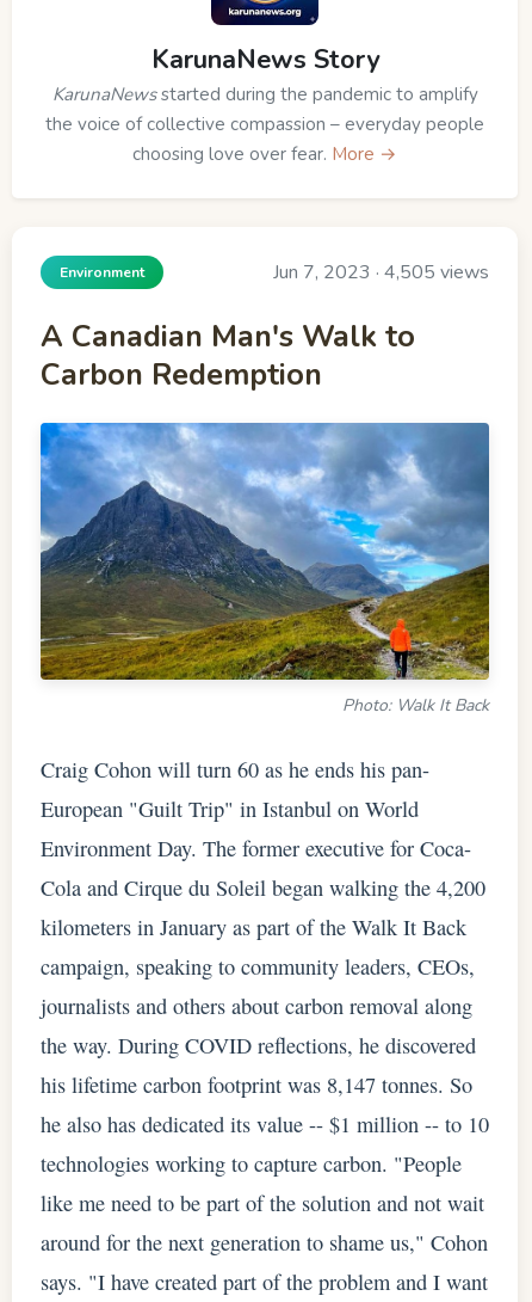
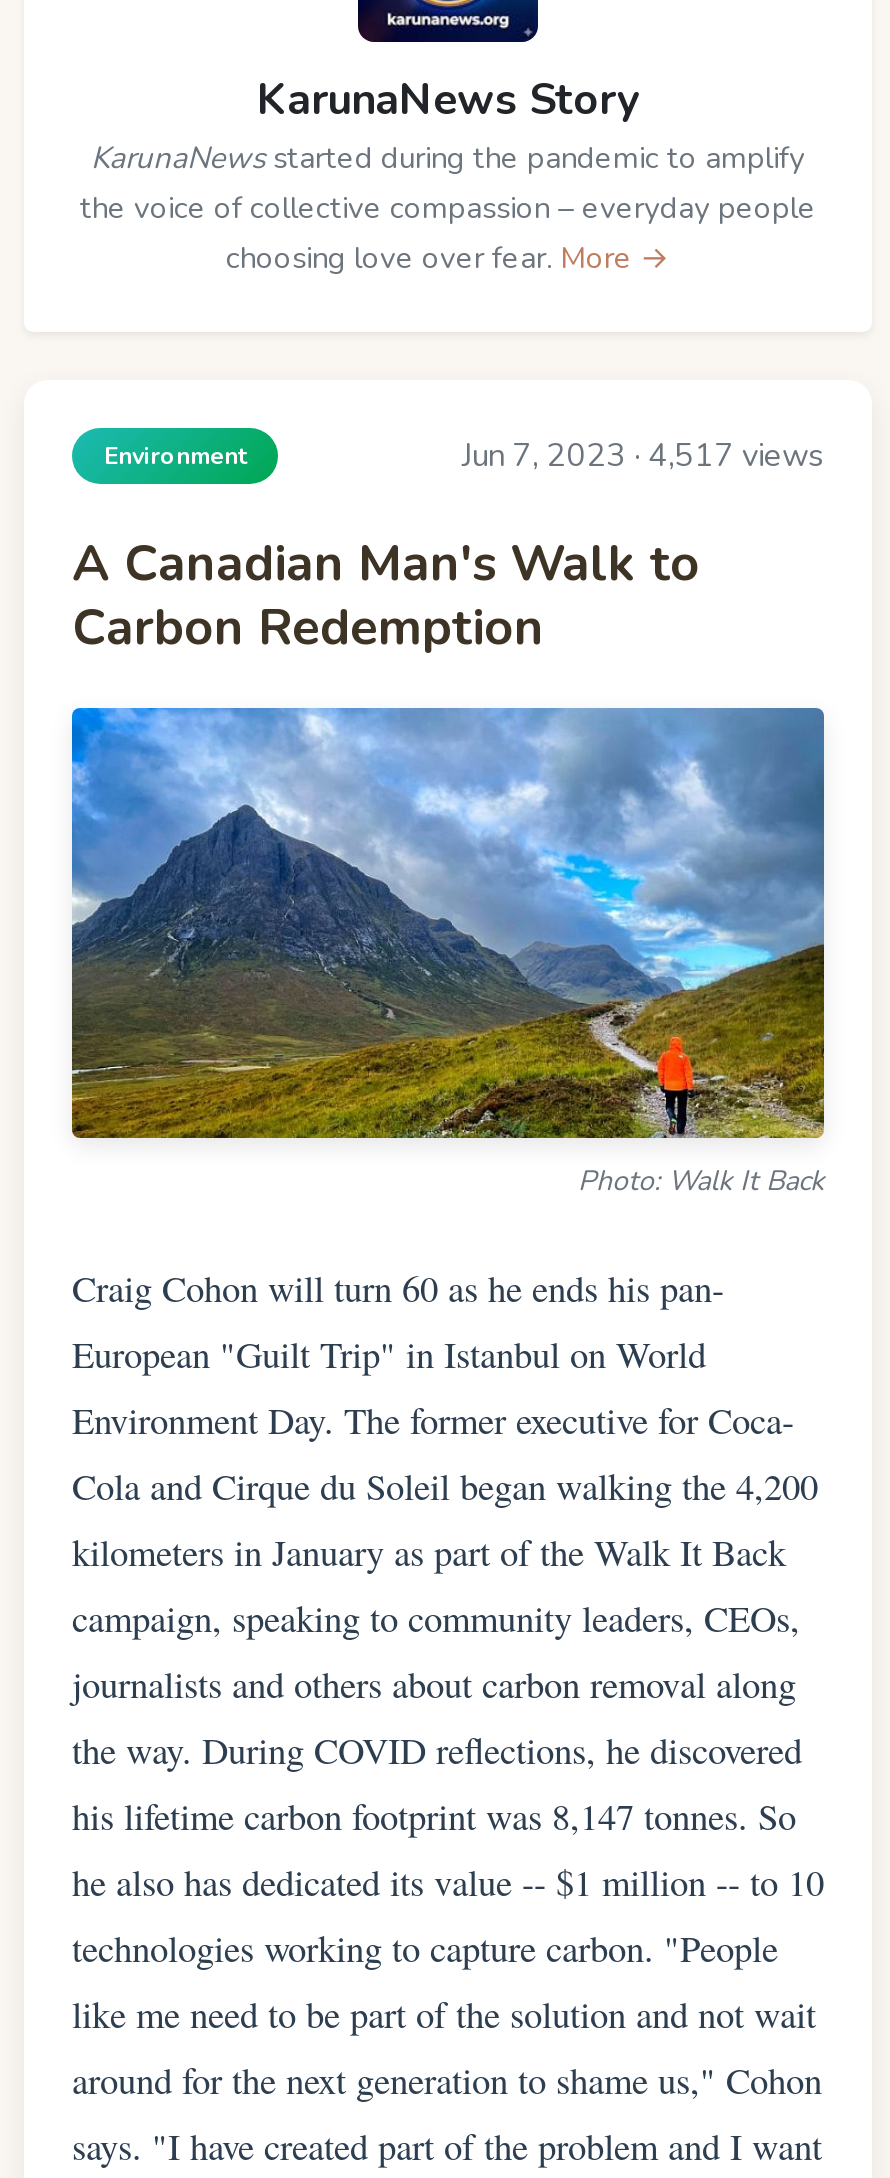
[273,259,489,285] Jun 7, 2023 · 4,505 views -> [462,433,824,477] Jun 7, 2023 · 4,517 views

